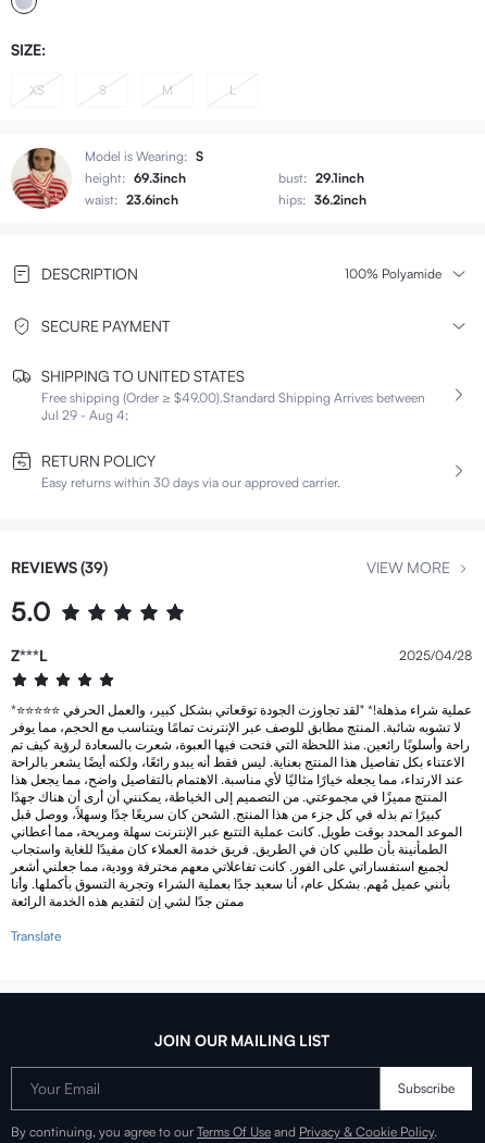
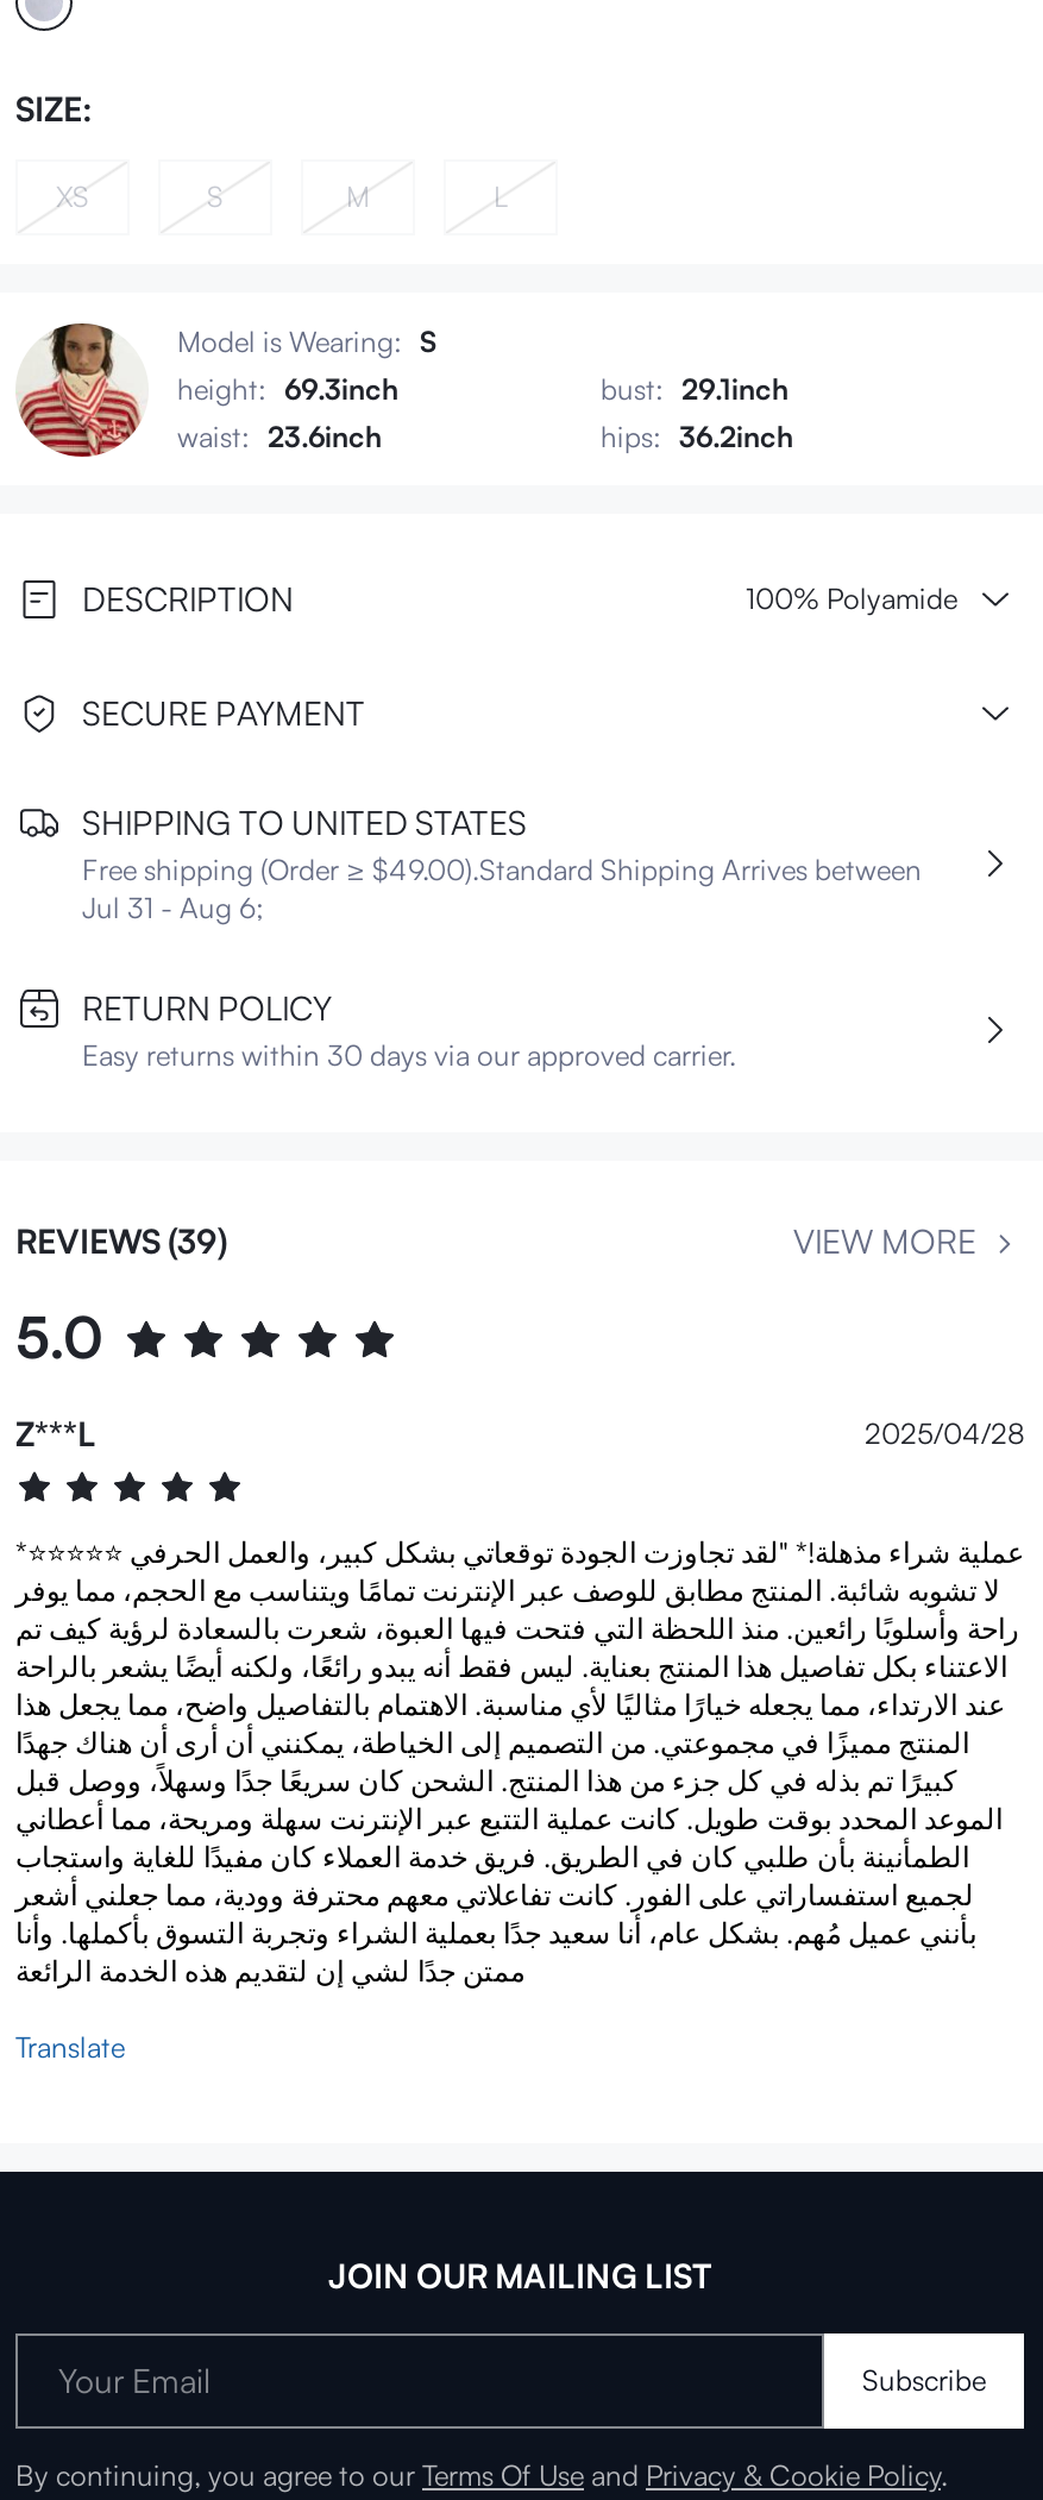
[41,408,128,423] Jul 29 - Aug 4; -> [82,893,263,926] Jul 31 - Aug 6;

